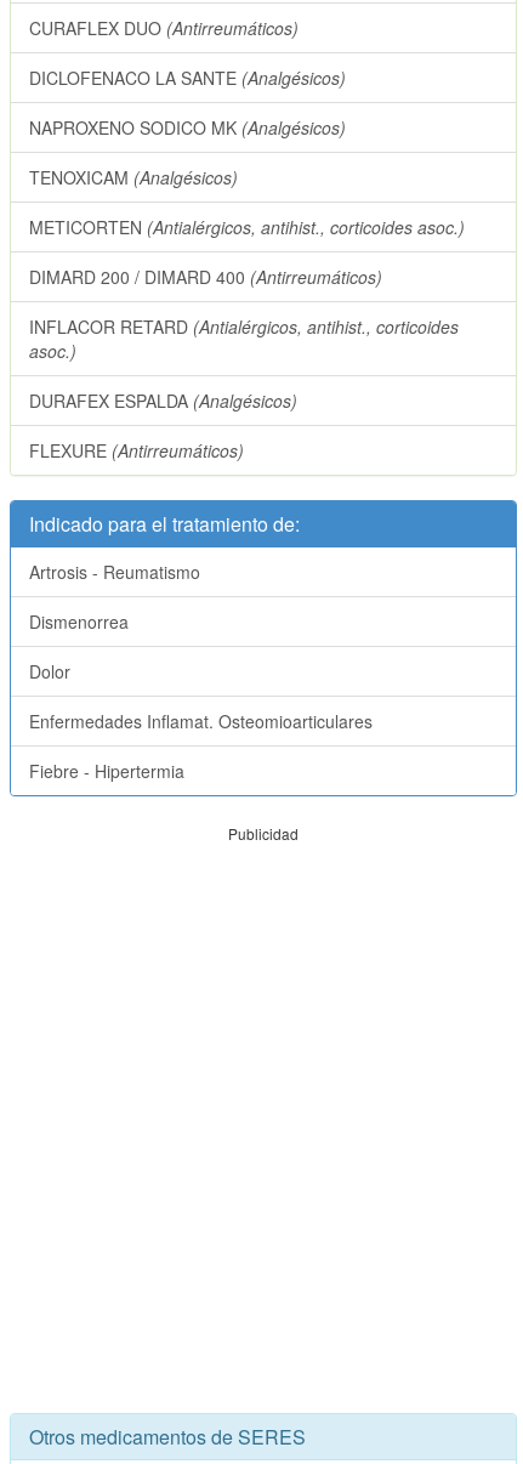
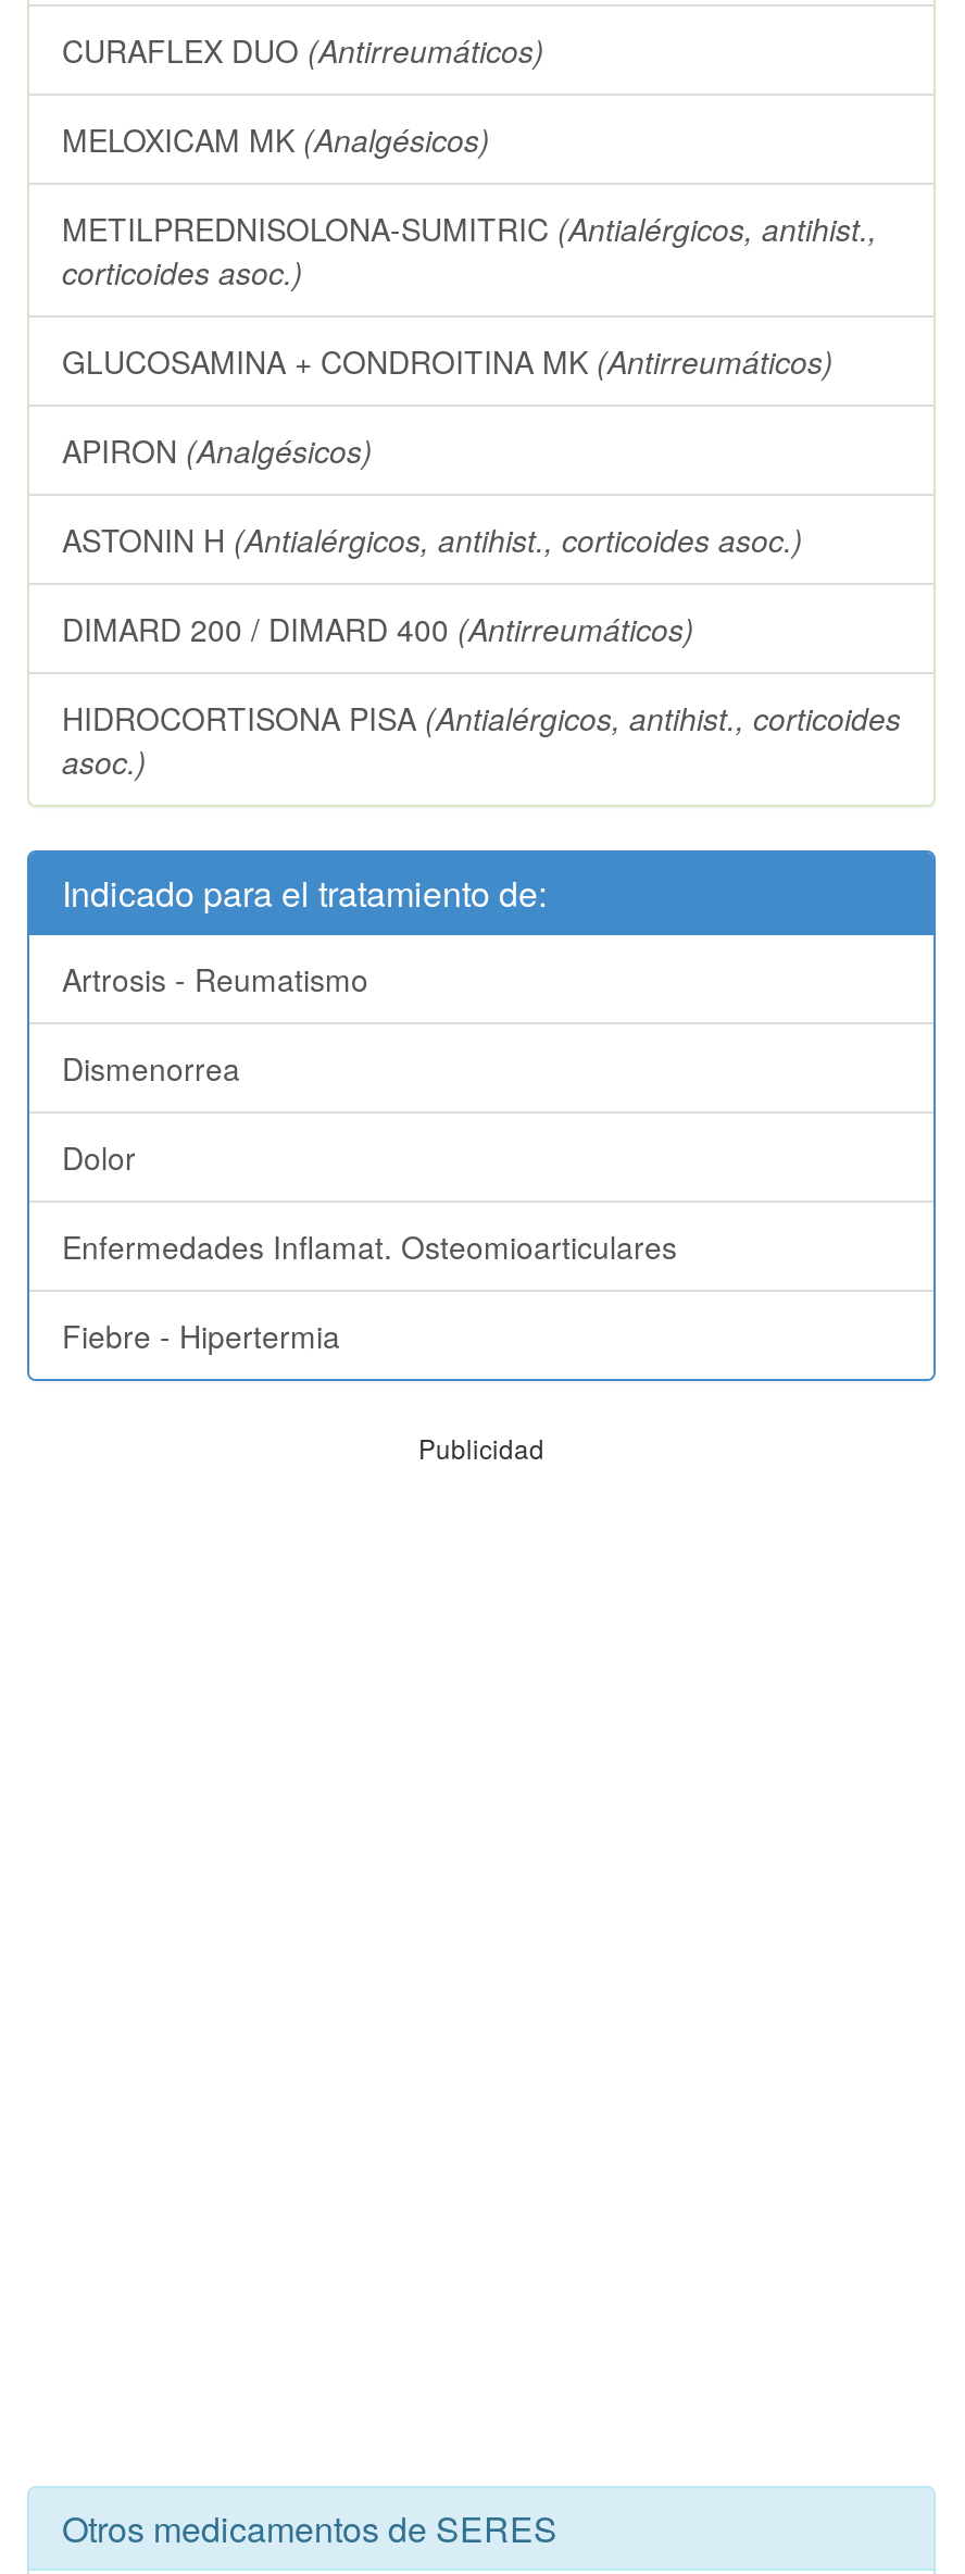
[29,66,465,239] DICLOFENACO LA SANTE (Analgésicos) | NAPROXENO SODICO MK (Analgésicos) | TENOXICAM (Analgésicos) | METICORTEN (Antialérgicos, antihist., corticoides asoc.) -> [62,117,877,561] MELOXICAM MK (Analgésicos) | METILPREDNISOLONA-SUMITRIC (Antialérgicos, antihist., | corticoides asoc.) | GLUCOSAMINA + CONDROITINA MK (Antirreumáticos) | APIRON (Analgésicos) | ASTONIN H (Antialérgicos, antihist., corticoides asoc.)
moved [29,265,382,289] -> [62,607,694,650]: DIMARD 200 / DIMARD 400 (Antirreumáticos)
[29,314,459,339] INFLACOR RETARD (Antialérgicos, antihist., corticoides -> [62,696,901,739] HIDROCORTISONA PISA (Antialérgicos, antihist., corticoides
moved [29,339,76,363] -> [62,739,147,783]: asoc.)
[29,388,297,463] DURAFEX ESPALDA (Analgésicos) | FLEXURE (Antirreumáticos) -> none

